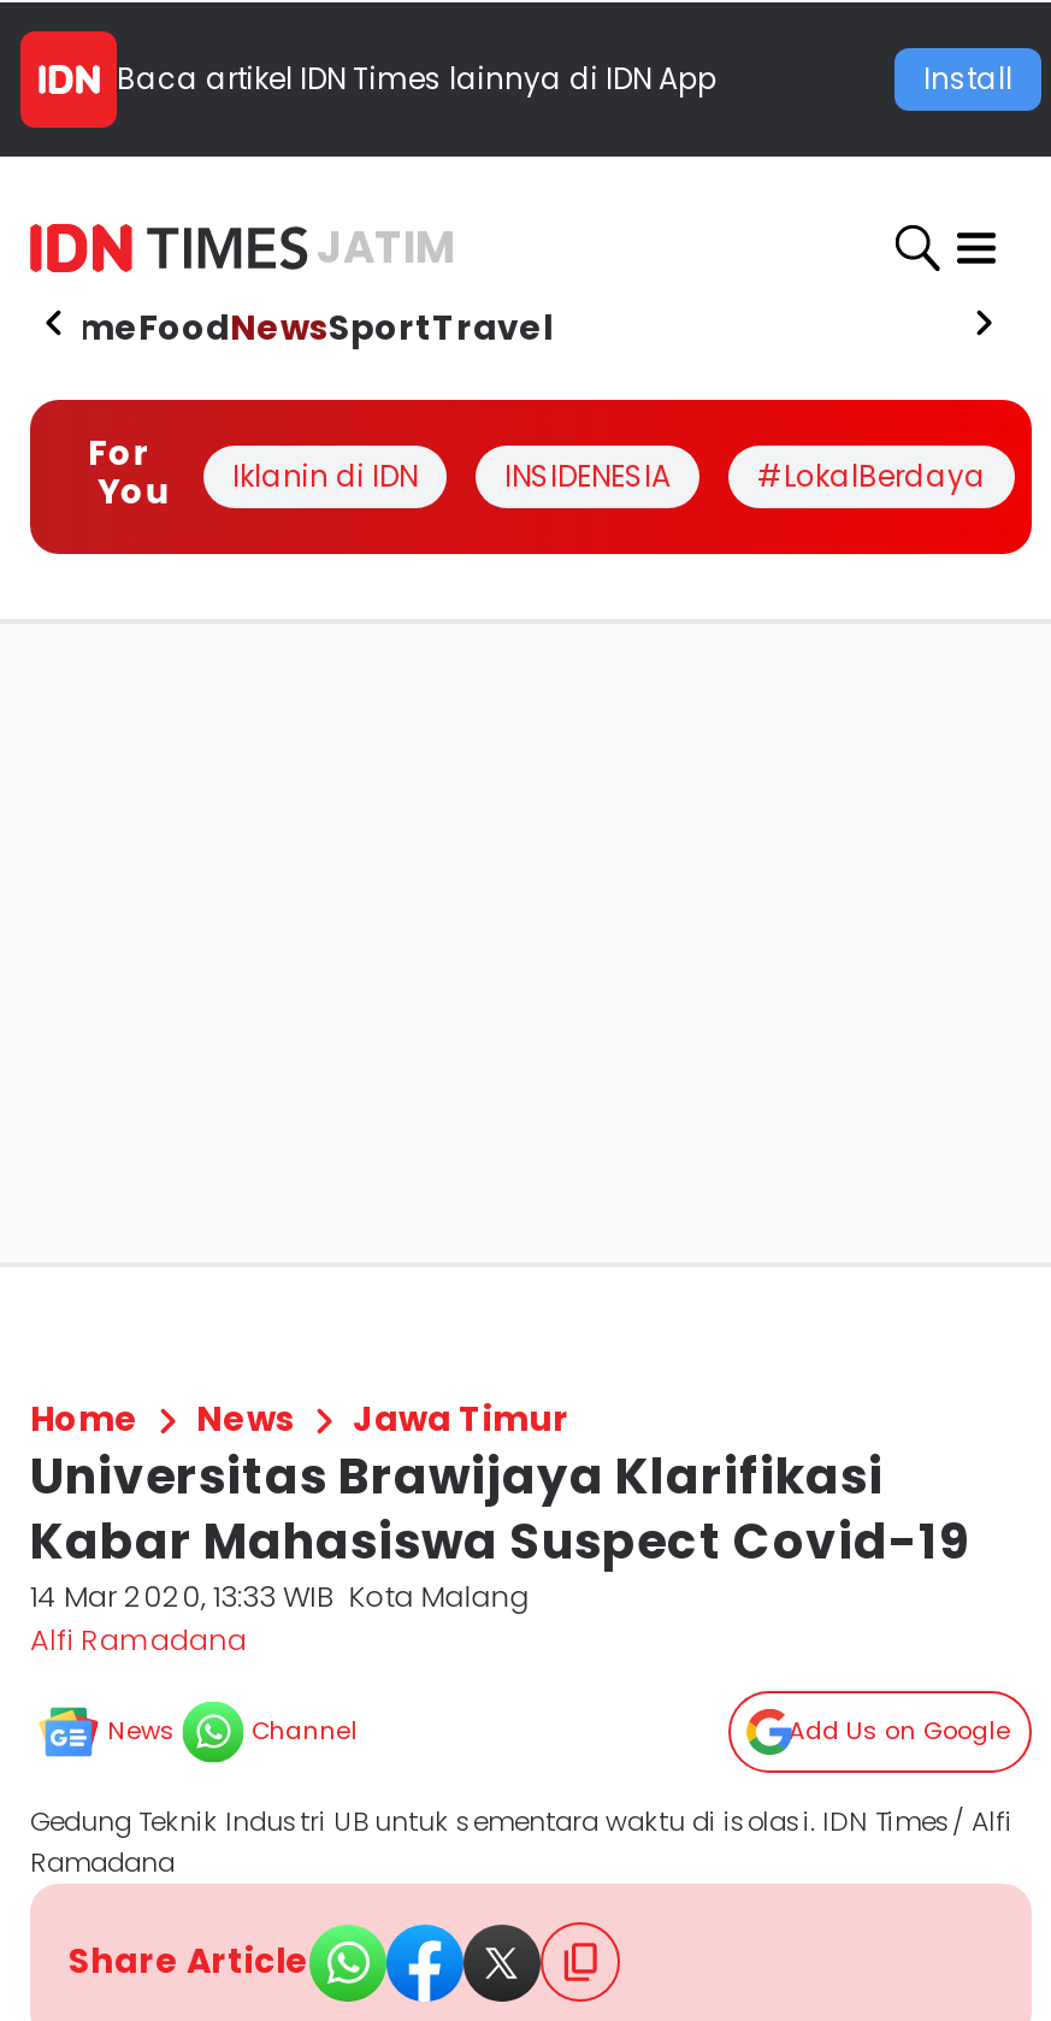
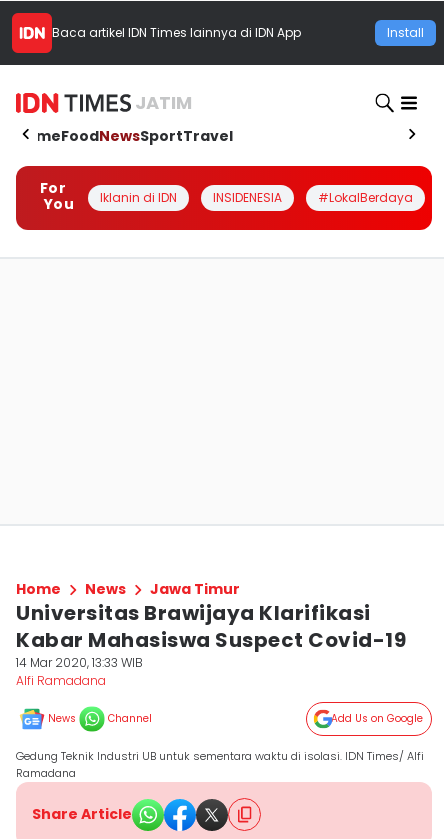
[30,1575,529,1616] 14 Mar 2020, 13:33 WIB Kota Malang -> [16,654,143,671] 14 Mar 2020, 13:33 WIB

